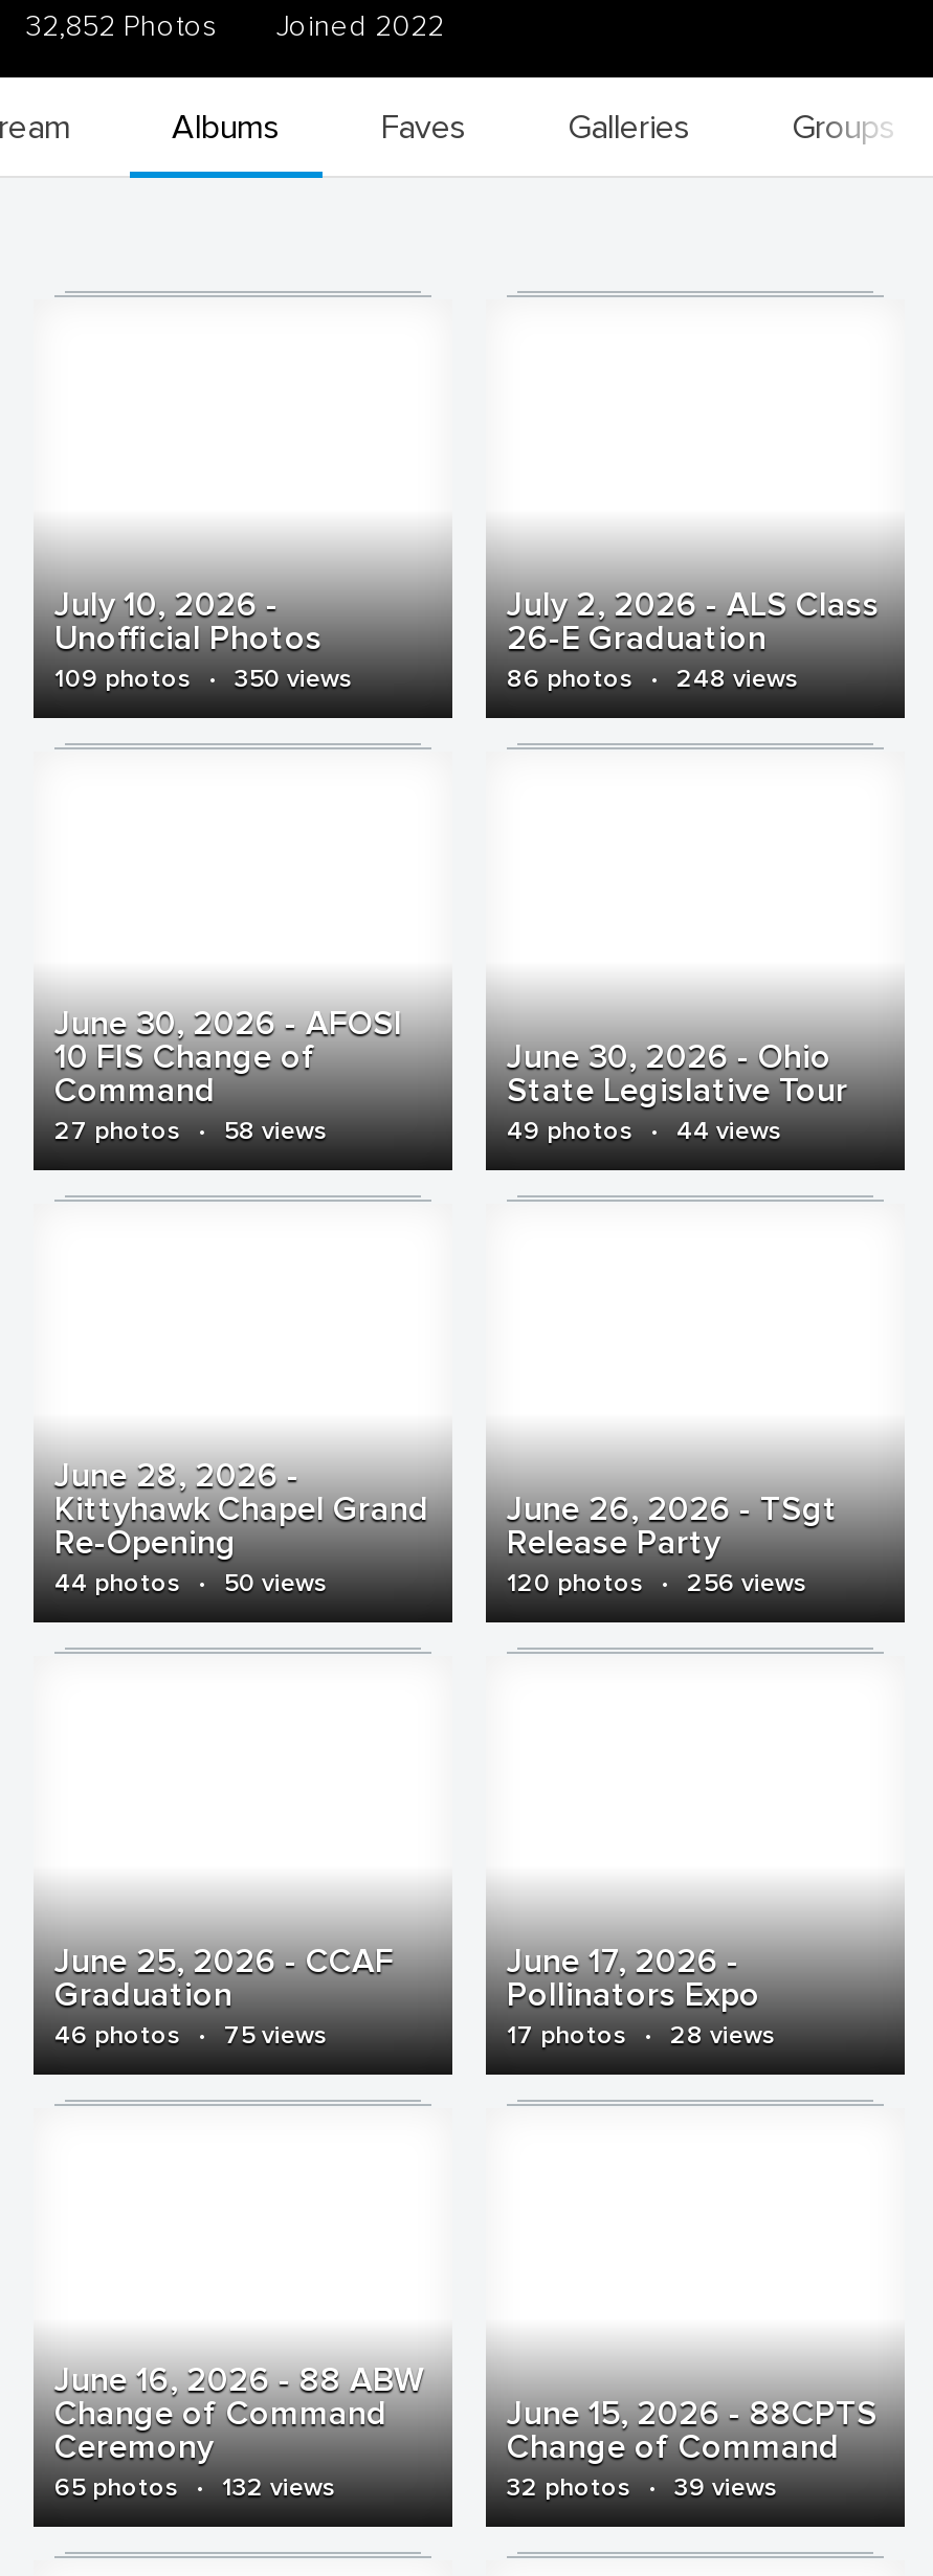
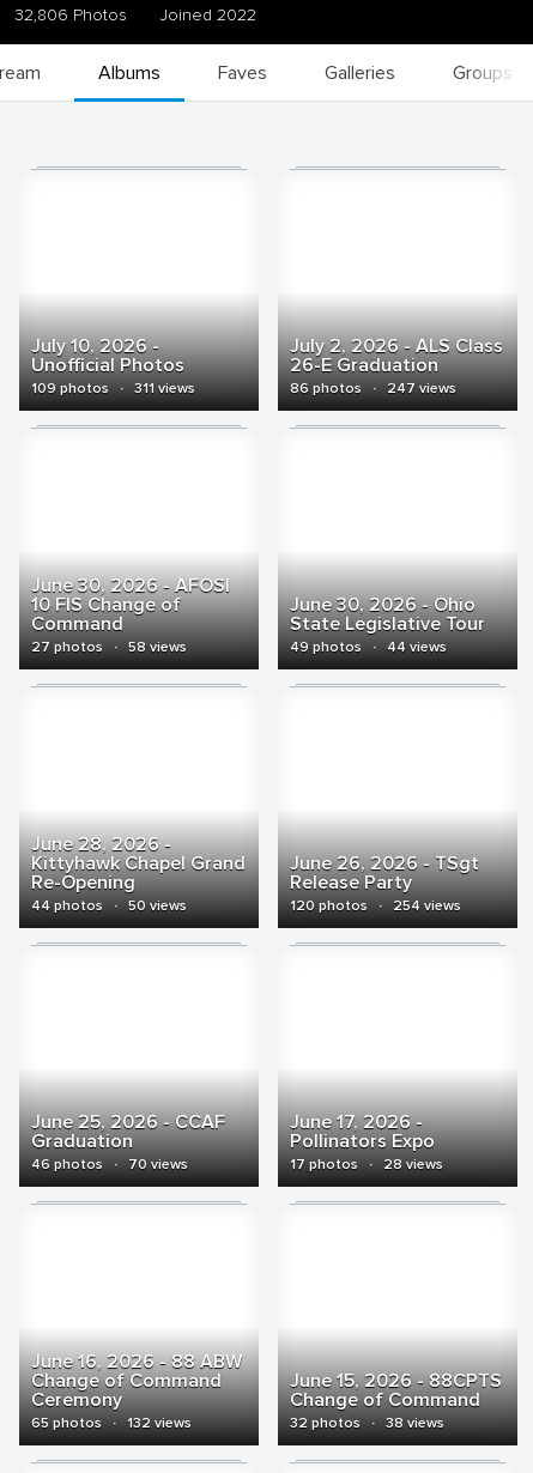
[25,8,444,44] 32,852 Photos Joined 2022 -> [14,5,256,25] 32,806 Photos Joined 2022
[54,664,352,695] 109 photos · 350 views -> [31,380,195,398] 109 photos · 311 views
[507,664,798,695] 86 photos · 248 views -> [290,380,456,398] 86 photos · 247 views
[507,1568,806,1599] 120 photos · 256 views -> [290,897,461,915] 120 photos · 254 views
[54,2020,327,2052] 46 photos · 75 views -> [31,1156,188,1174] 46 photos · 70 views
[507,2472,777,2504] 32 photos · 39 views -> [290,1414,444,1432] 32 photos · 38 views

